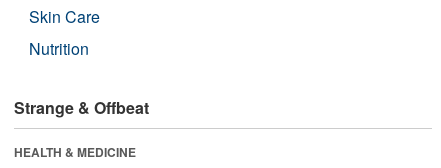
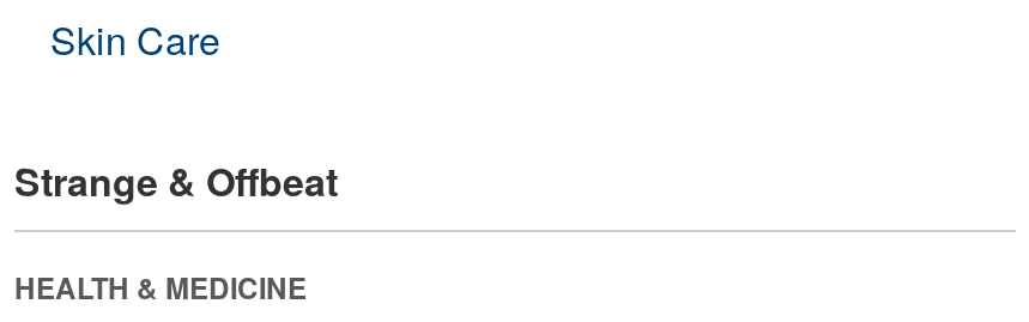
[29,37,89,60] Nutrition -> none

